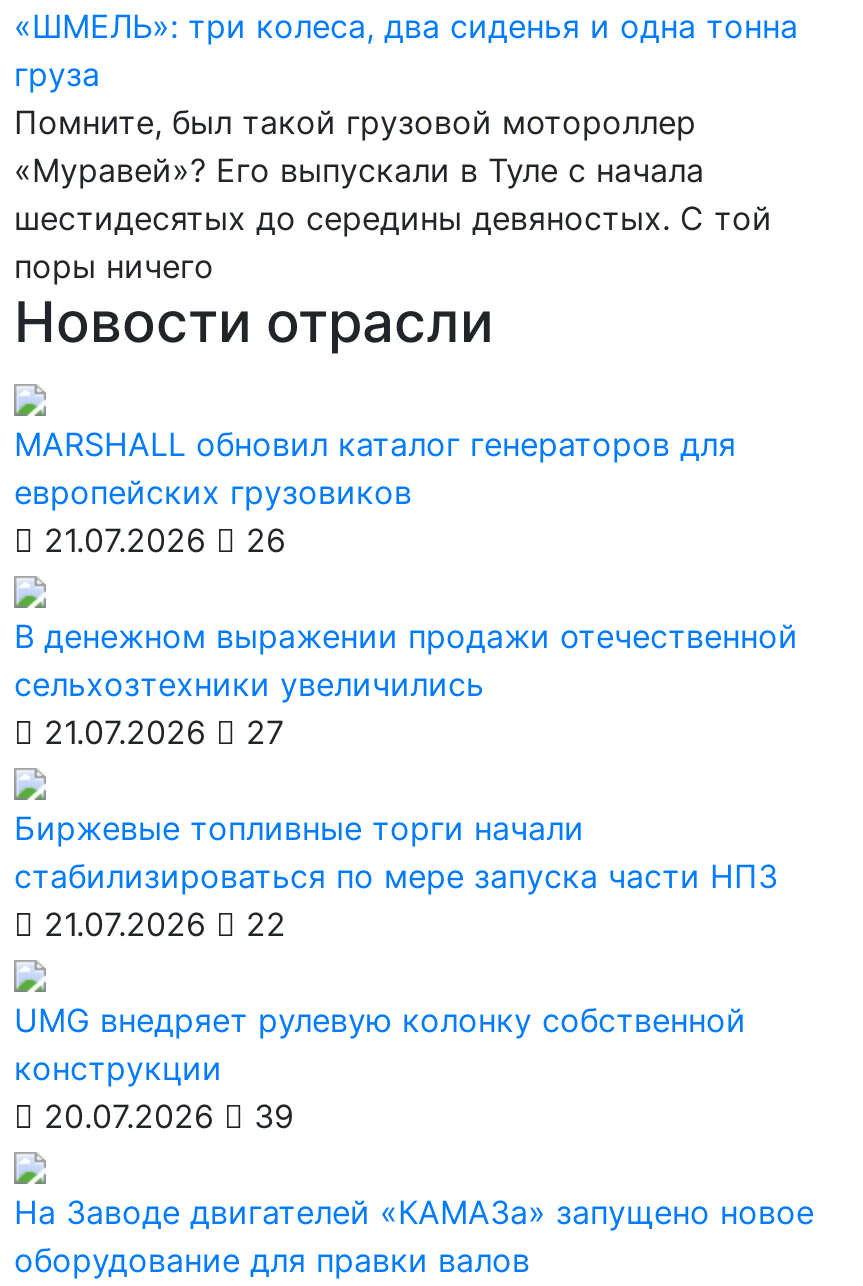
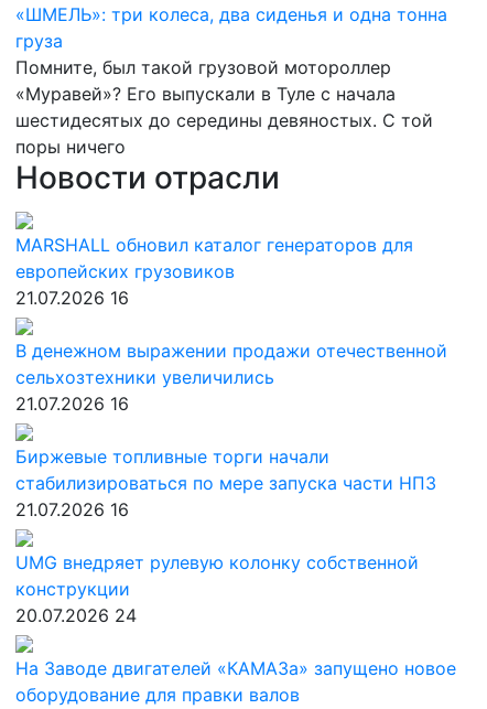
[34,520,286,560] 21.07.2026 | 26 -> [15,287,129,309] 21.07.2026 16
[34,712,284,752] 21.07.2026 | 27 -> [15,393,129,415] 21.07.2026 16
[34,904,286,944] 21.07.2026 | 22 -> [15,498,129,520] 21.07.2026 16
[34,1096,294,1136] 20.07.2026 | 39 -> [15,604,137,626] 20.07.2026 24

